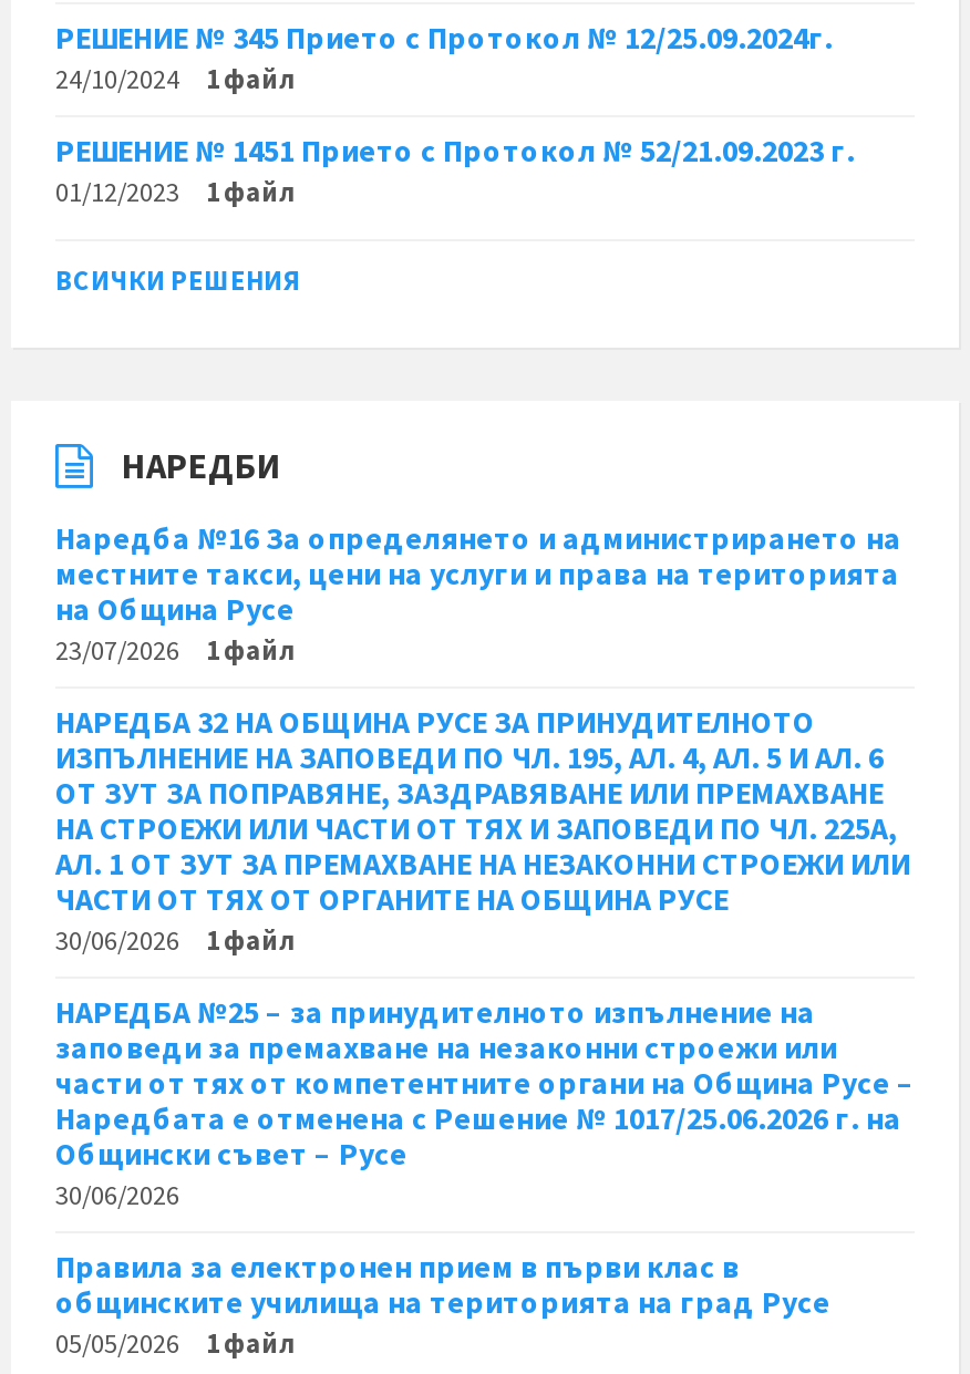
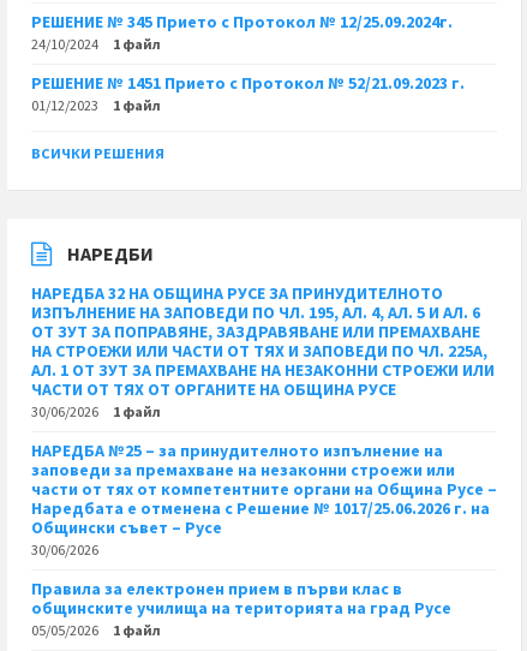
[55,518,901,667] Наредба №16 За определянето и администрирането на | местните такси, цени на услуги и права на територията | на Община Русе | 23/07/2026 | 1 файл -> none

